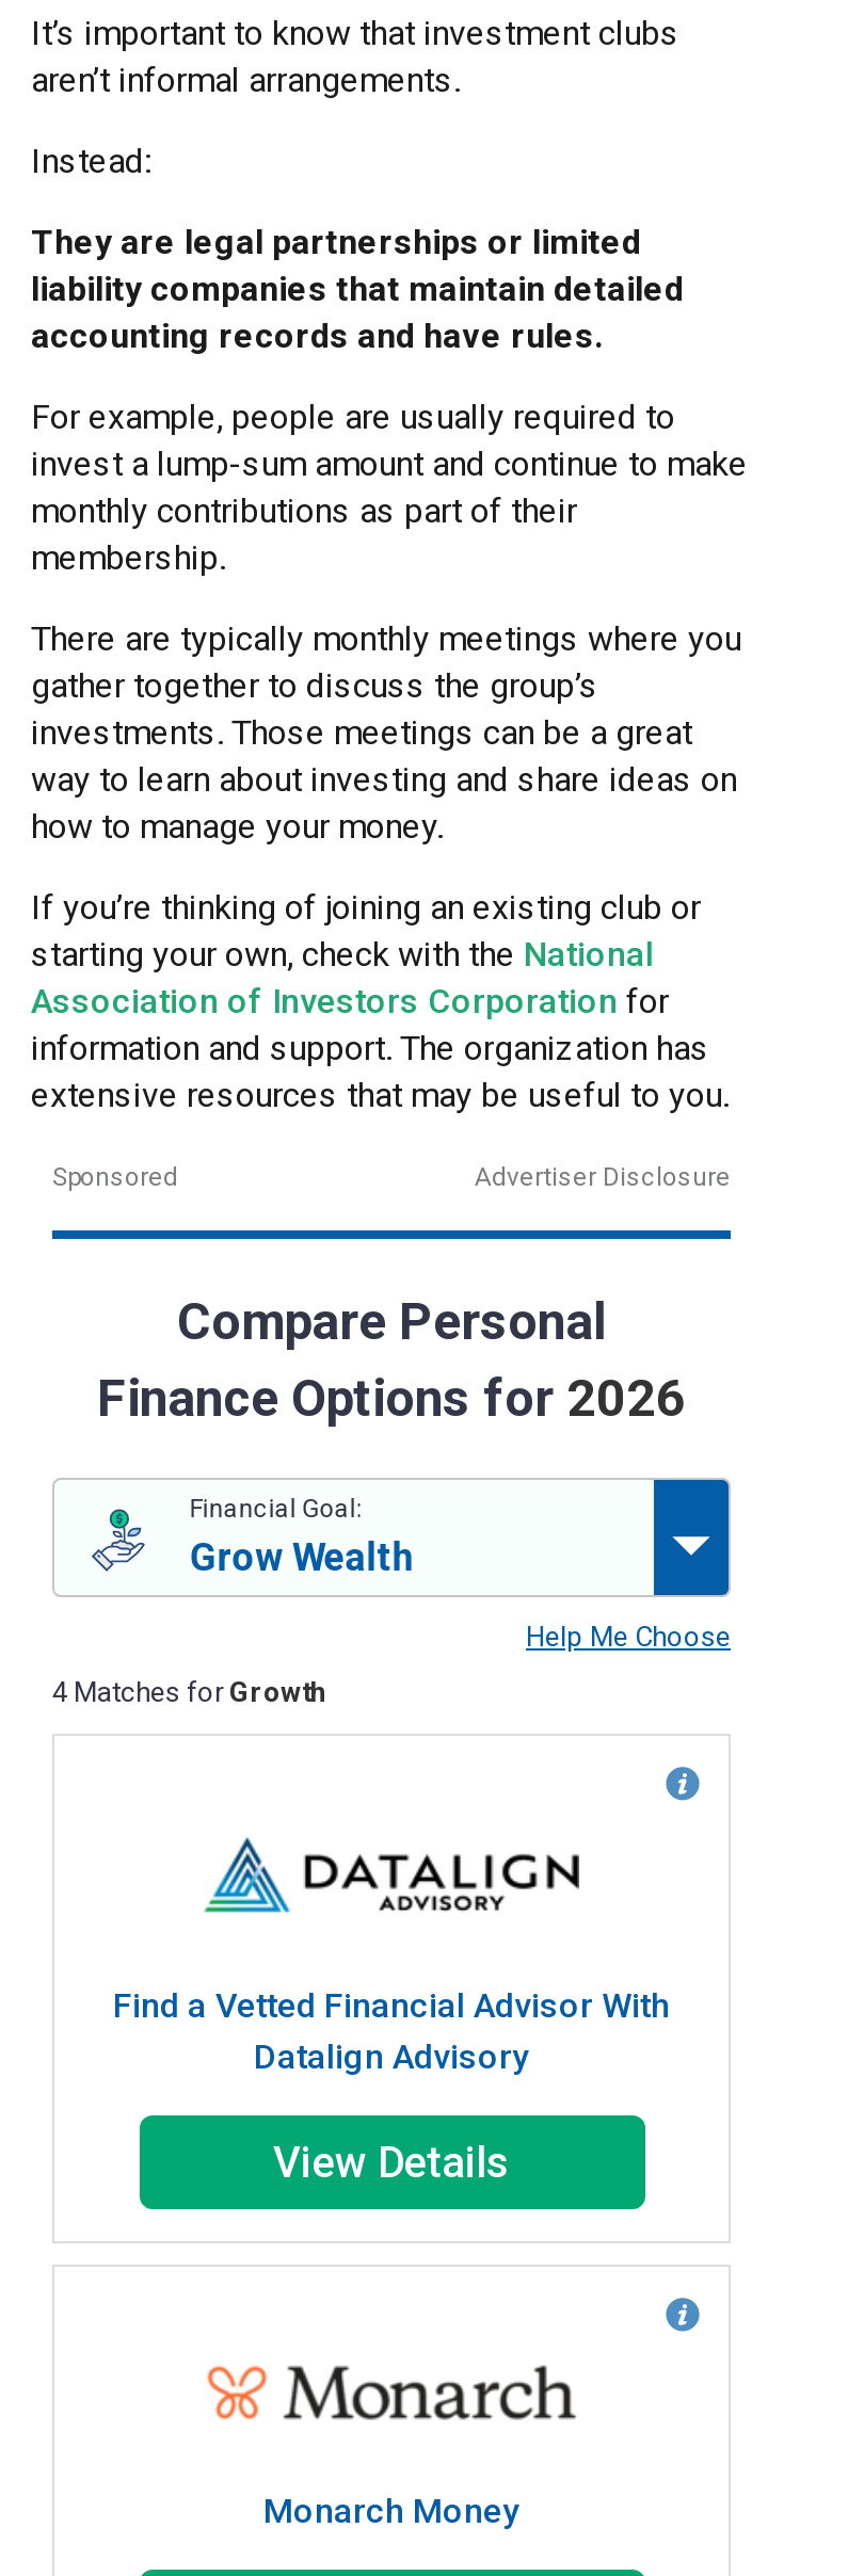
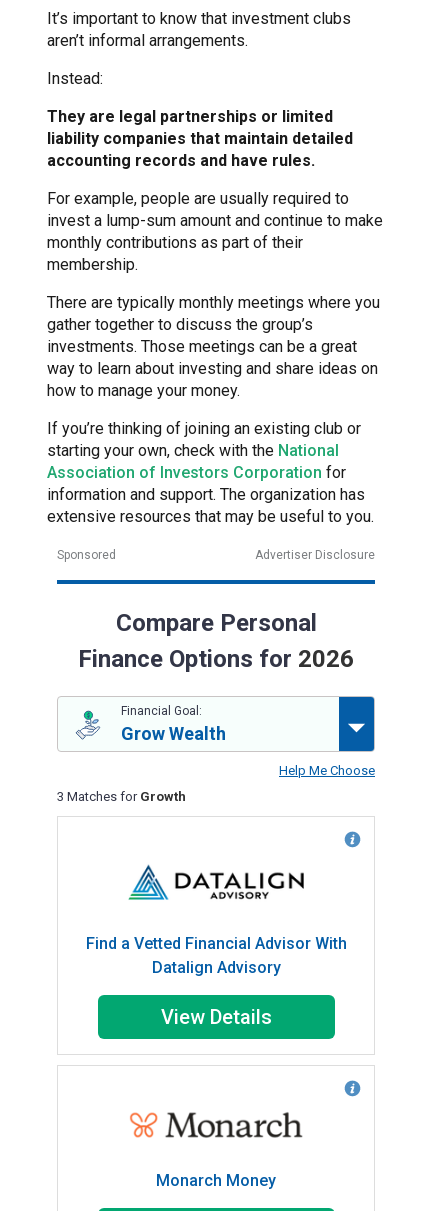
[52,1677,327,1709] 4 Matches for Growth -> [57,789,186,804] 3 Matches for Growth

